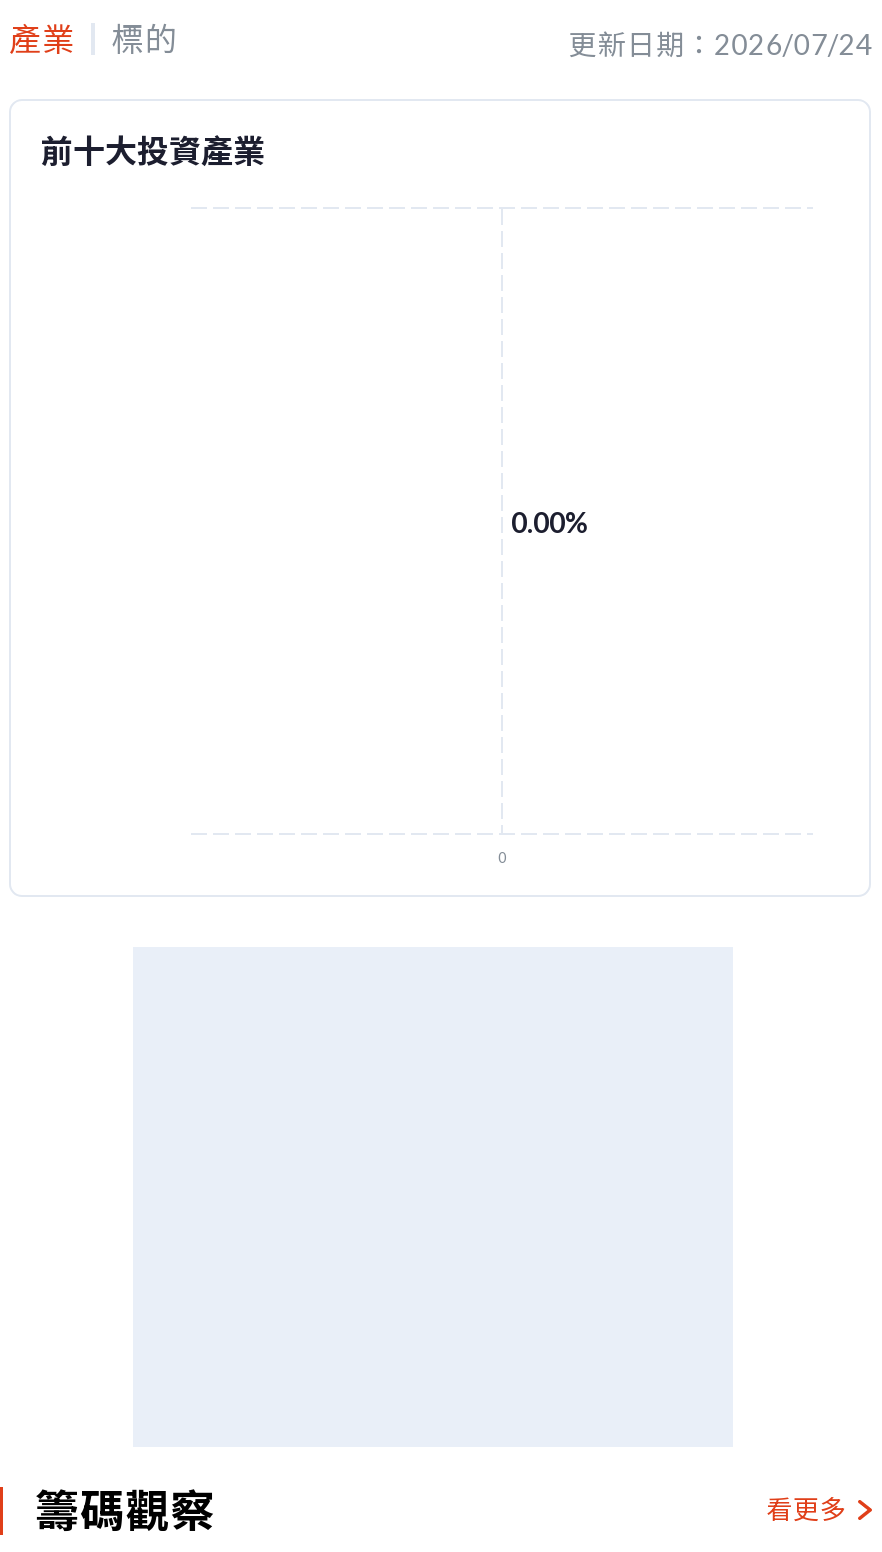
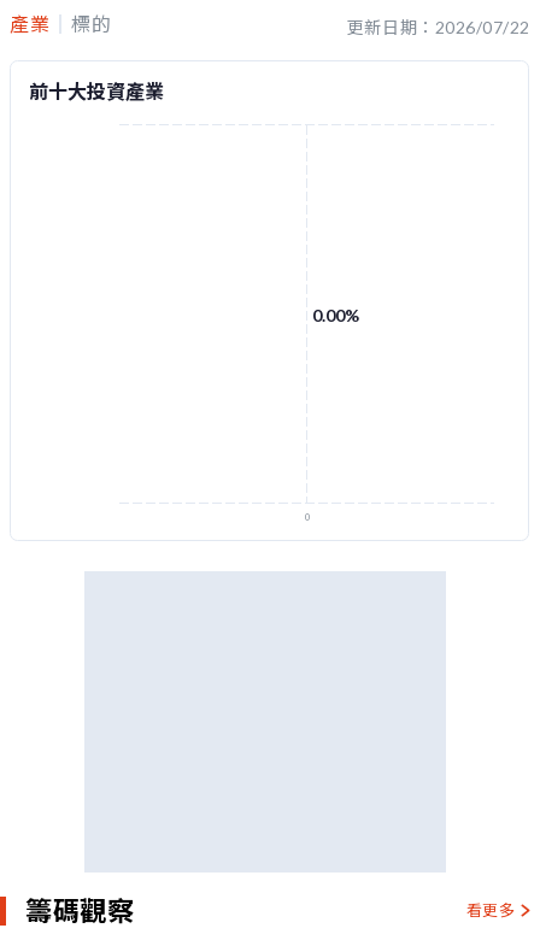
[569,27,873,61] 更新日期：2026/07/24 -> [347,17,530,37] 更新日期：2026/07/22

